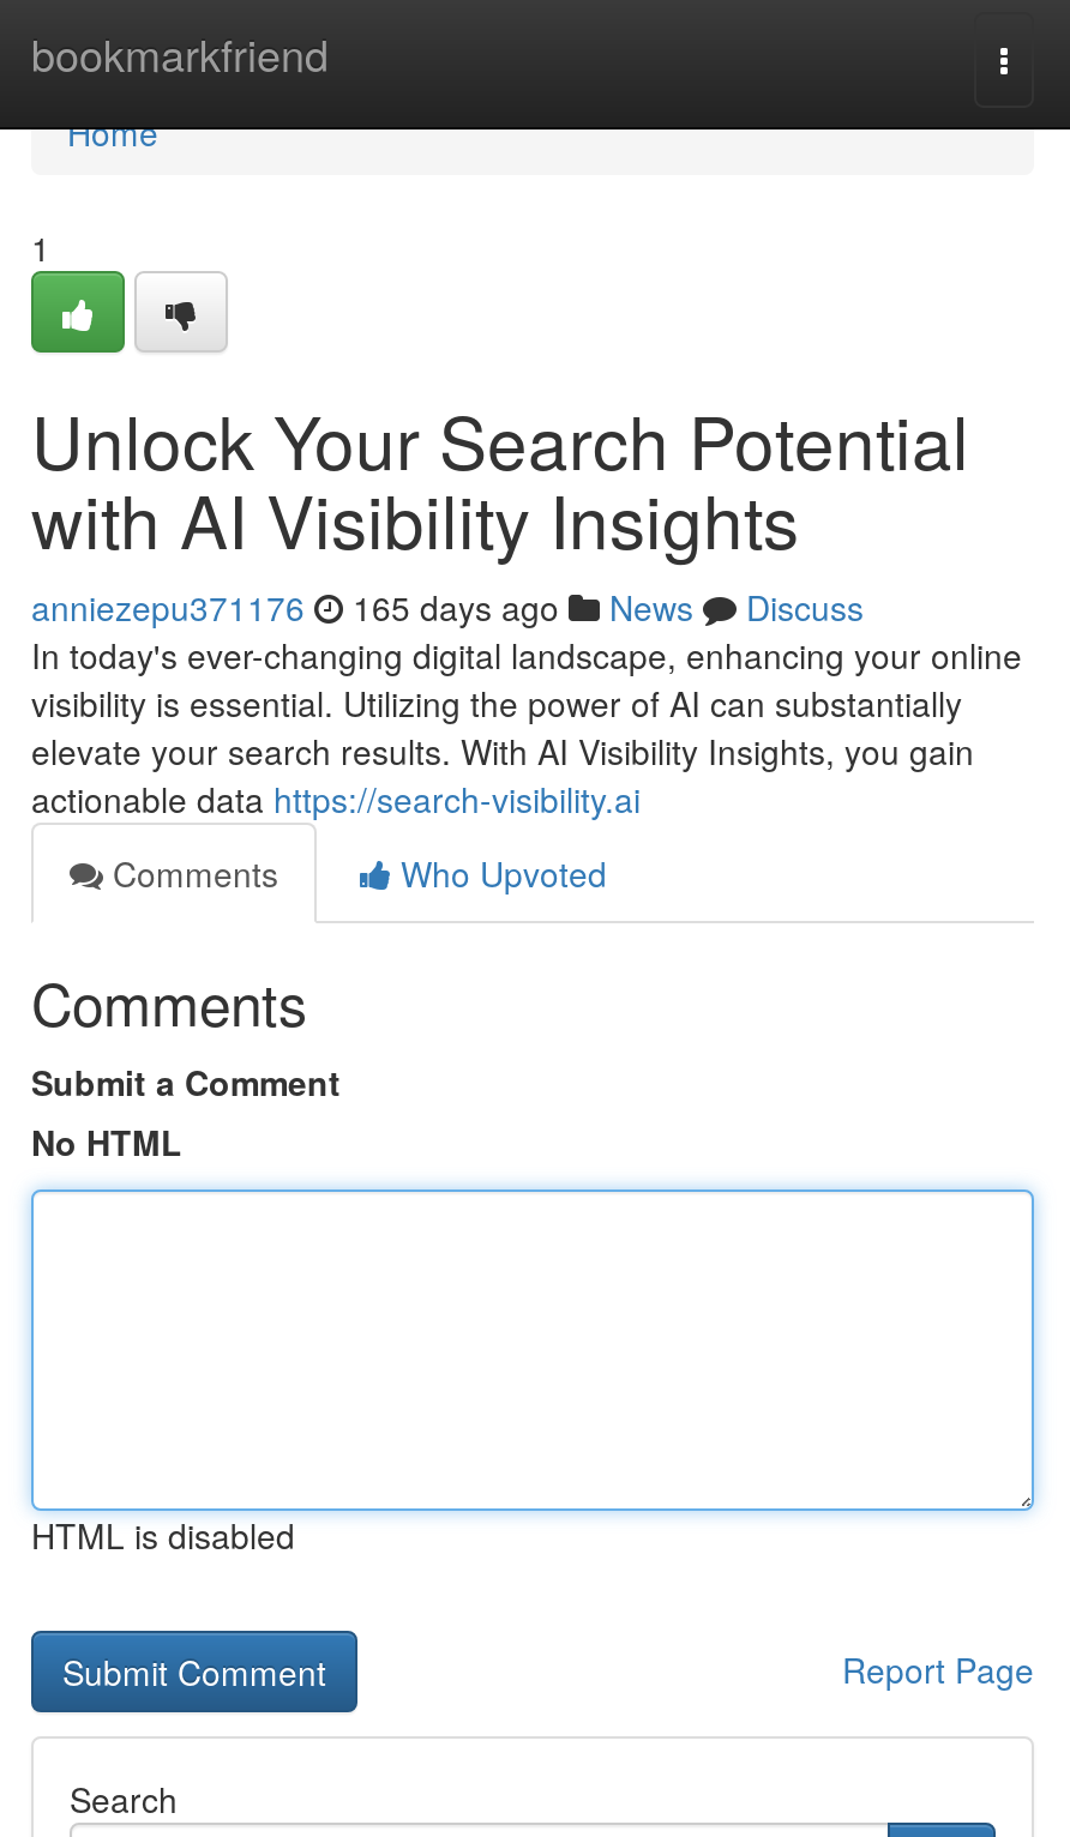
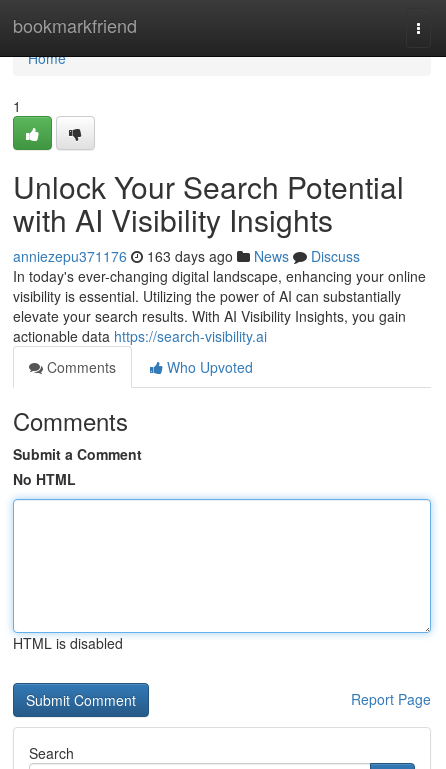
[31,583,864,631] anniezepu371176 165 days ago News Discuss -> [13,246,360,266] anniezepu371176 163 days ago News Discuss

